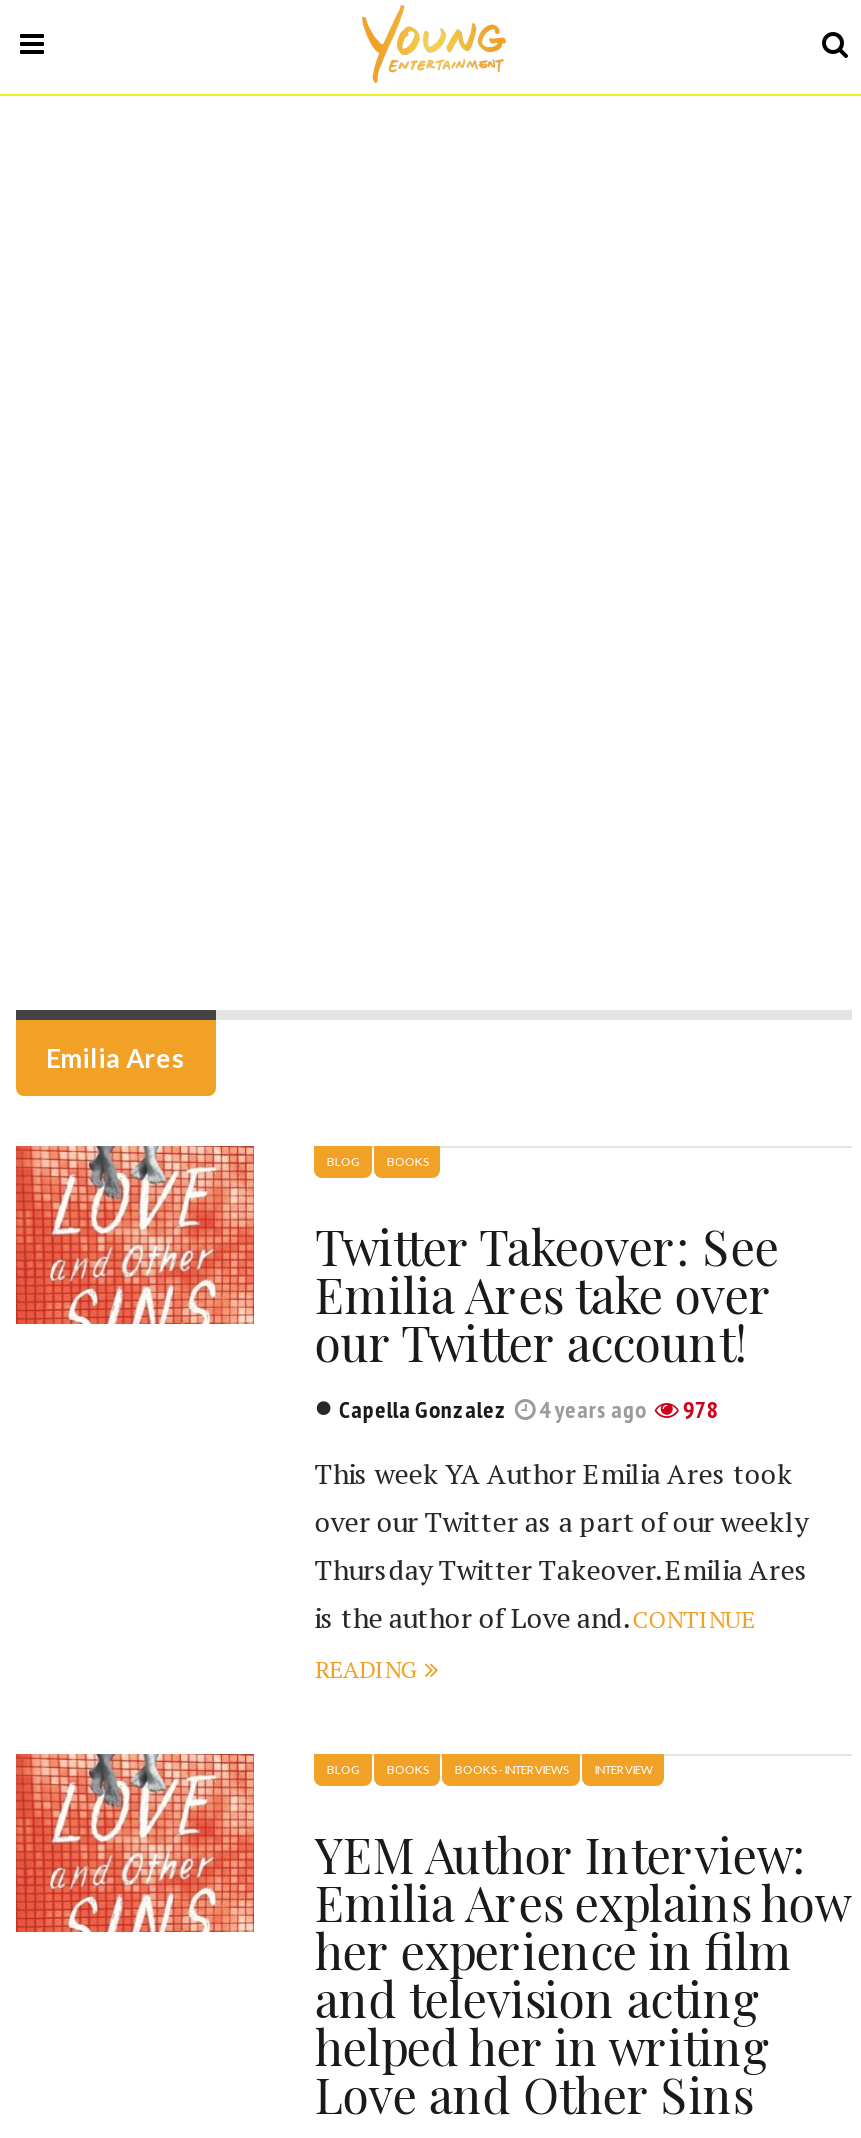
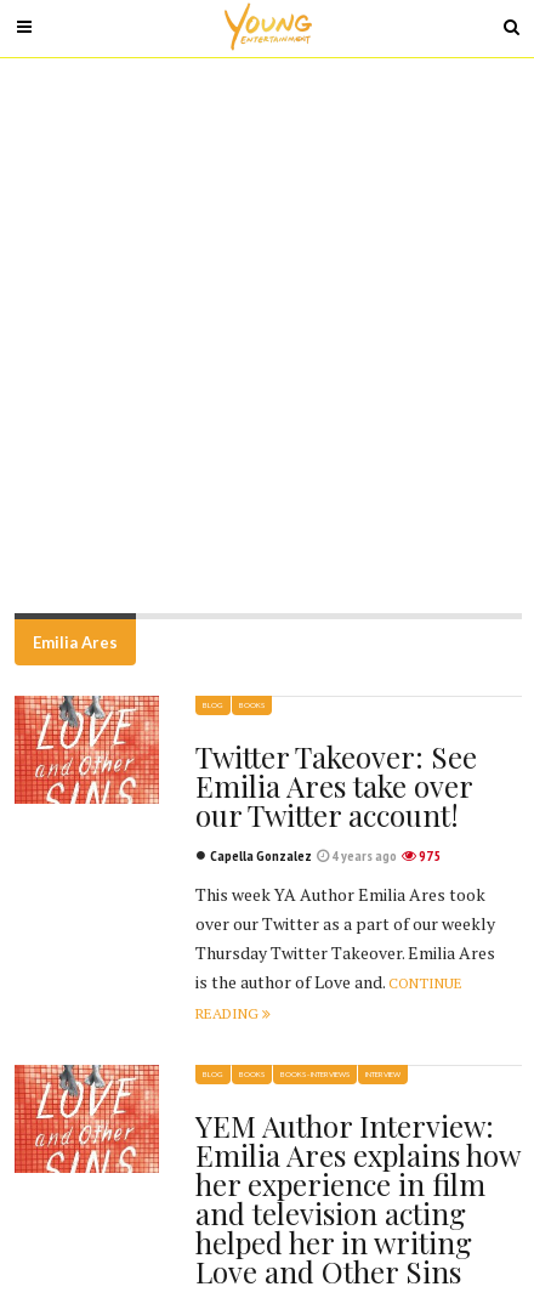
[339,1394,719,1424] Capella Gonzalez 4 years ago 978 -> [210,846,441,865] Capella Gonzalez 4 years ago 975

